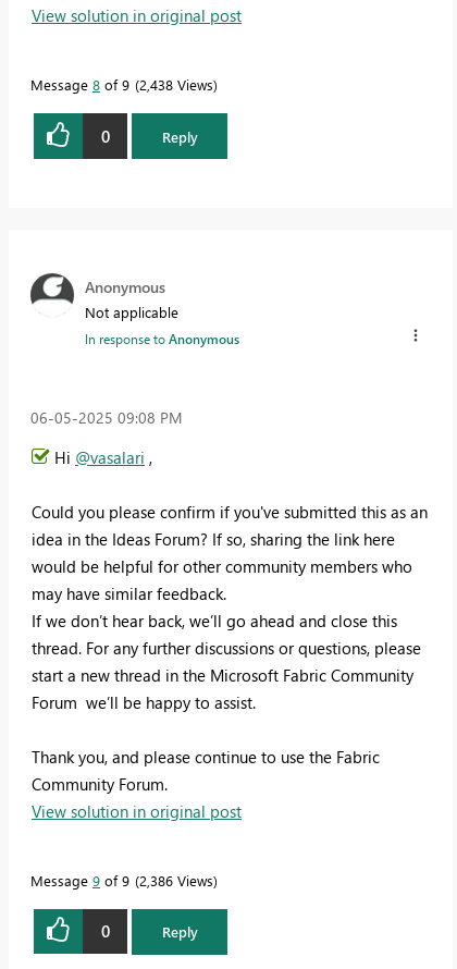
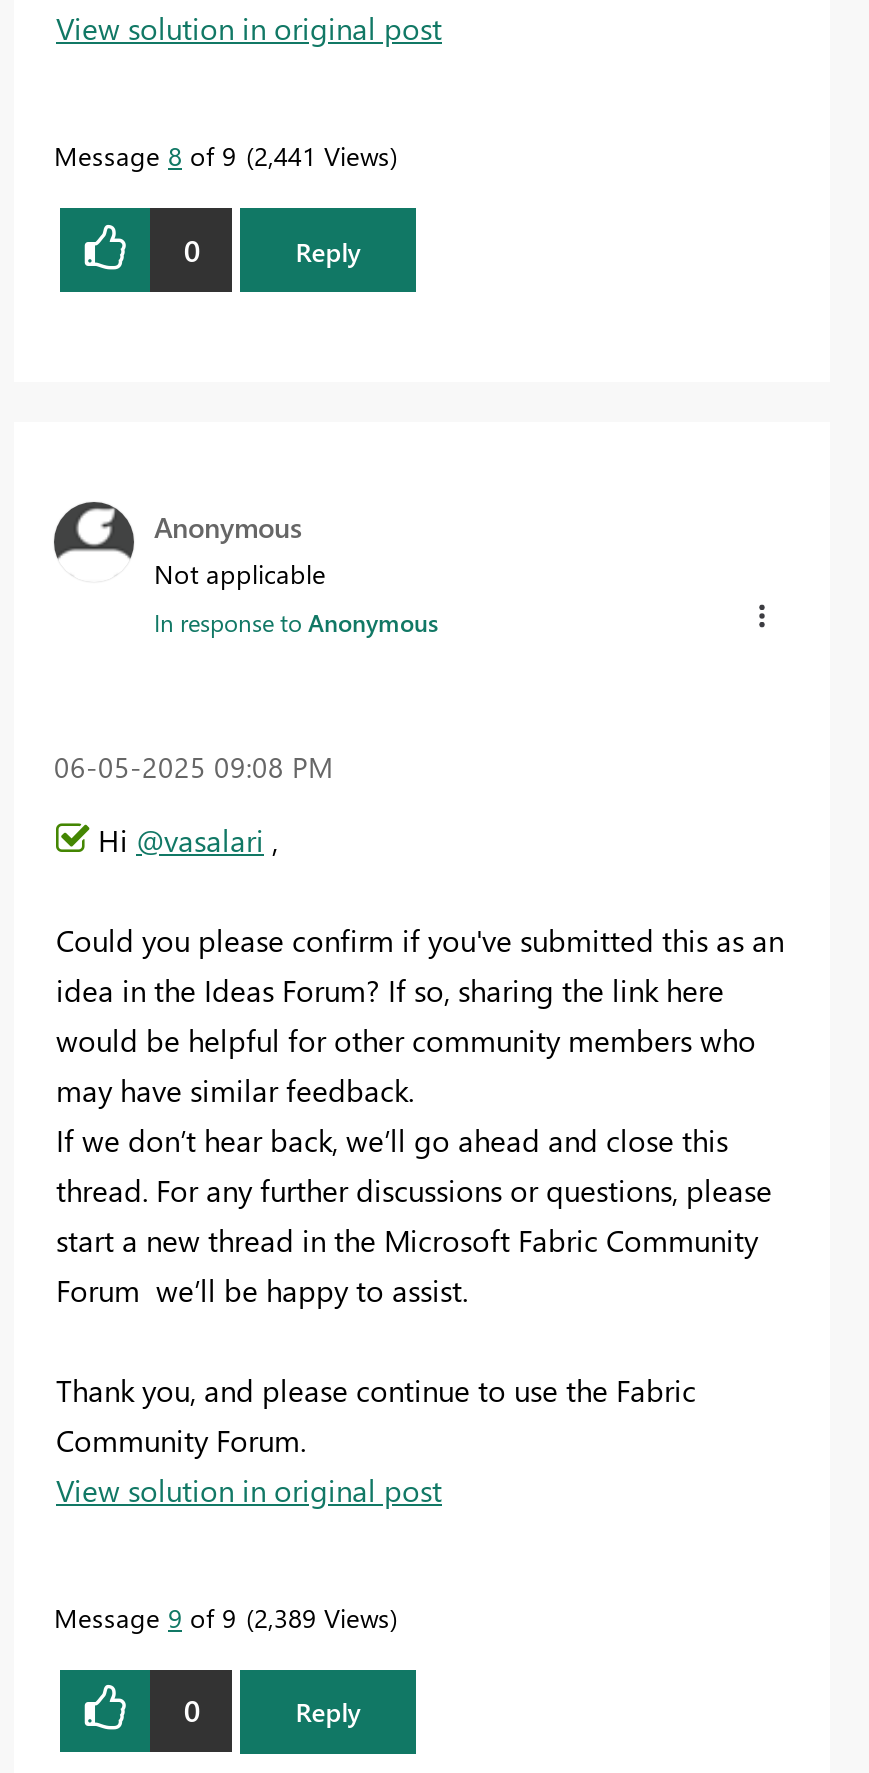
[30,75,213,94] Message 8 of 9 2,438 Views -> [54,138,390,172] Message 8 of 9 2,441 Views
[30,870,213,889] Message 9 of 9 2,386 Views -> [54,1599,390,1633] Message 9 of 9 2,389 Views

